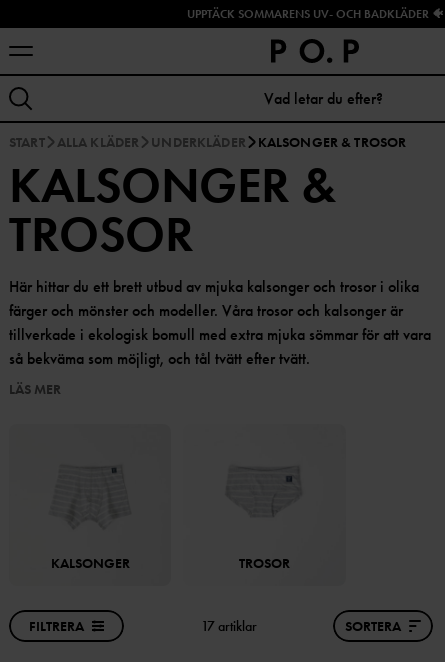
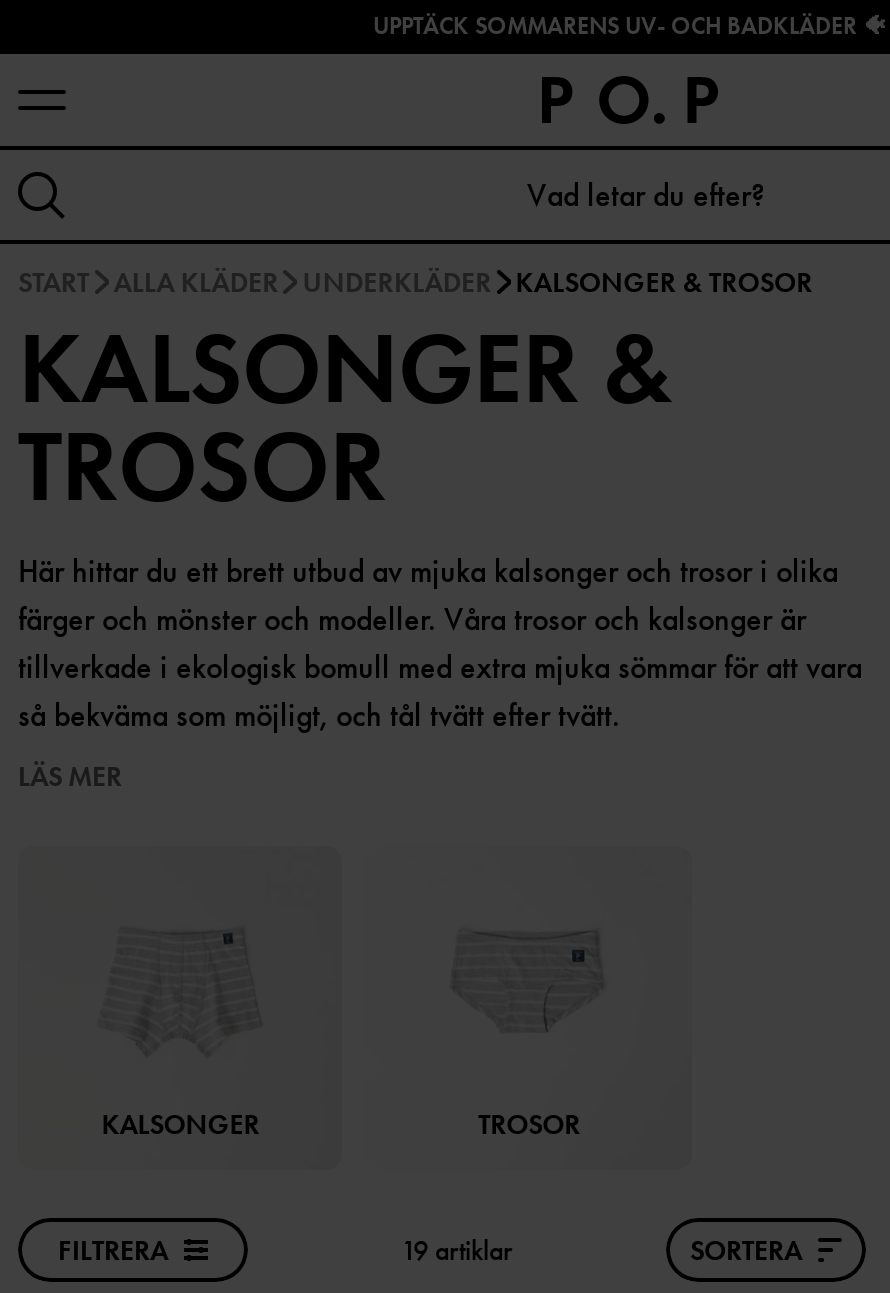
[200,617,256,635] 17 artiklar -> [401,1233,513,1269] 19 artiklar

